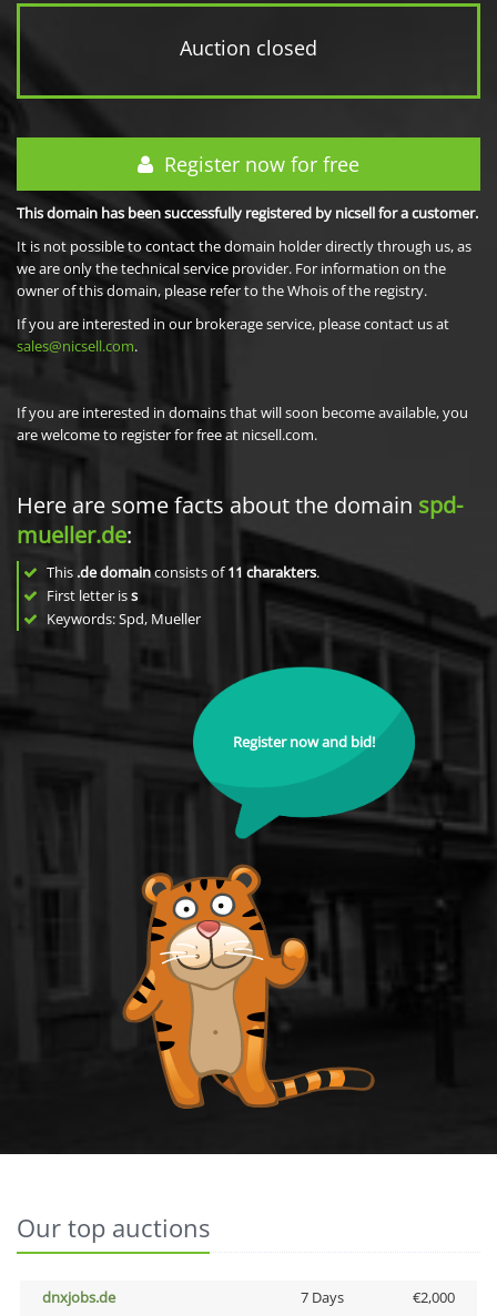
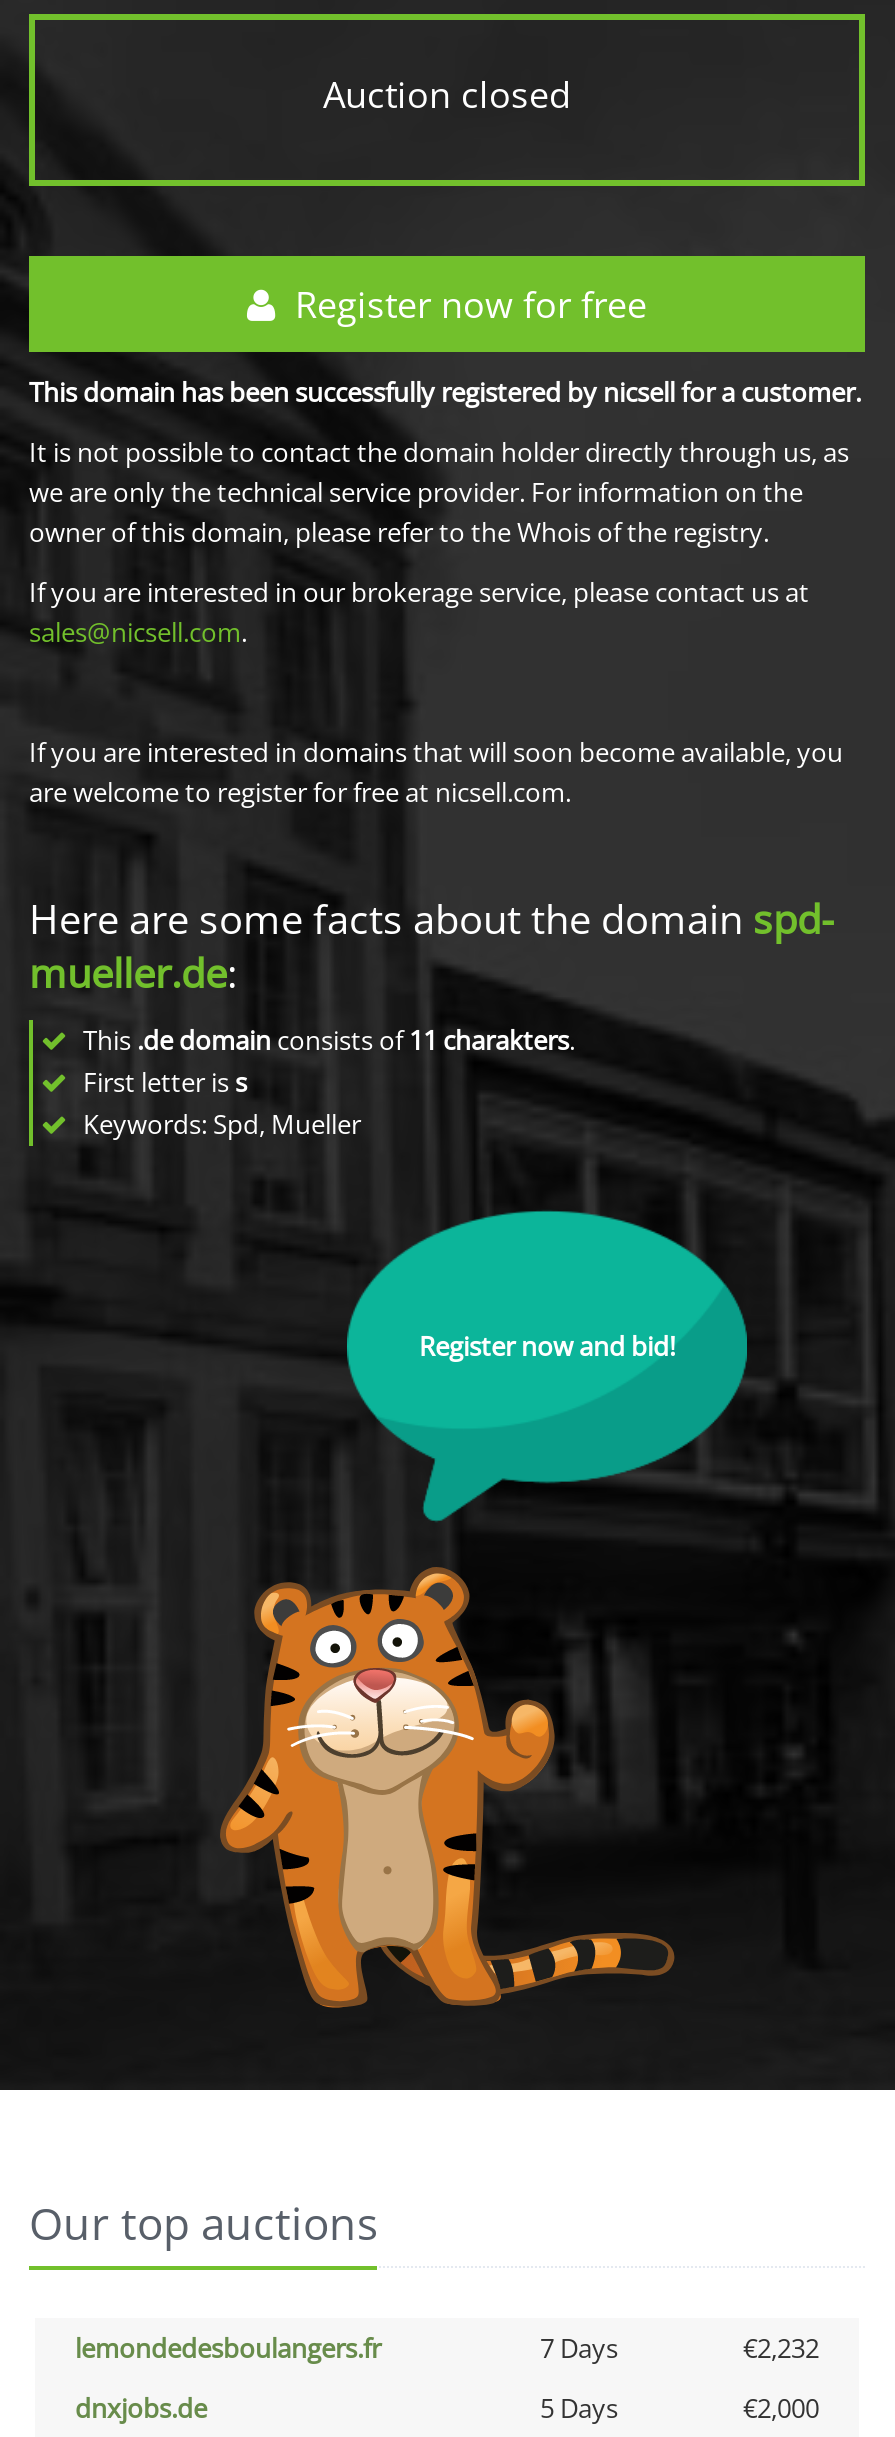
none -> [75,2330,819,2366] lemondedesboulangers.fr | 7 Days | €2,232
[300,1287,343,1307] 7 Days -> [540,2390,618,2426] 5 Days

